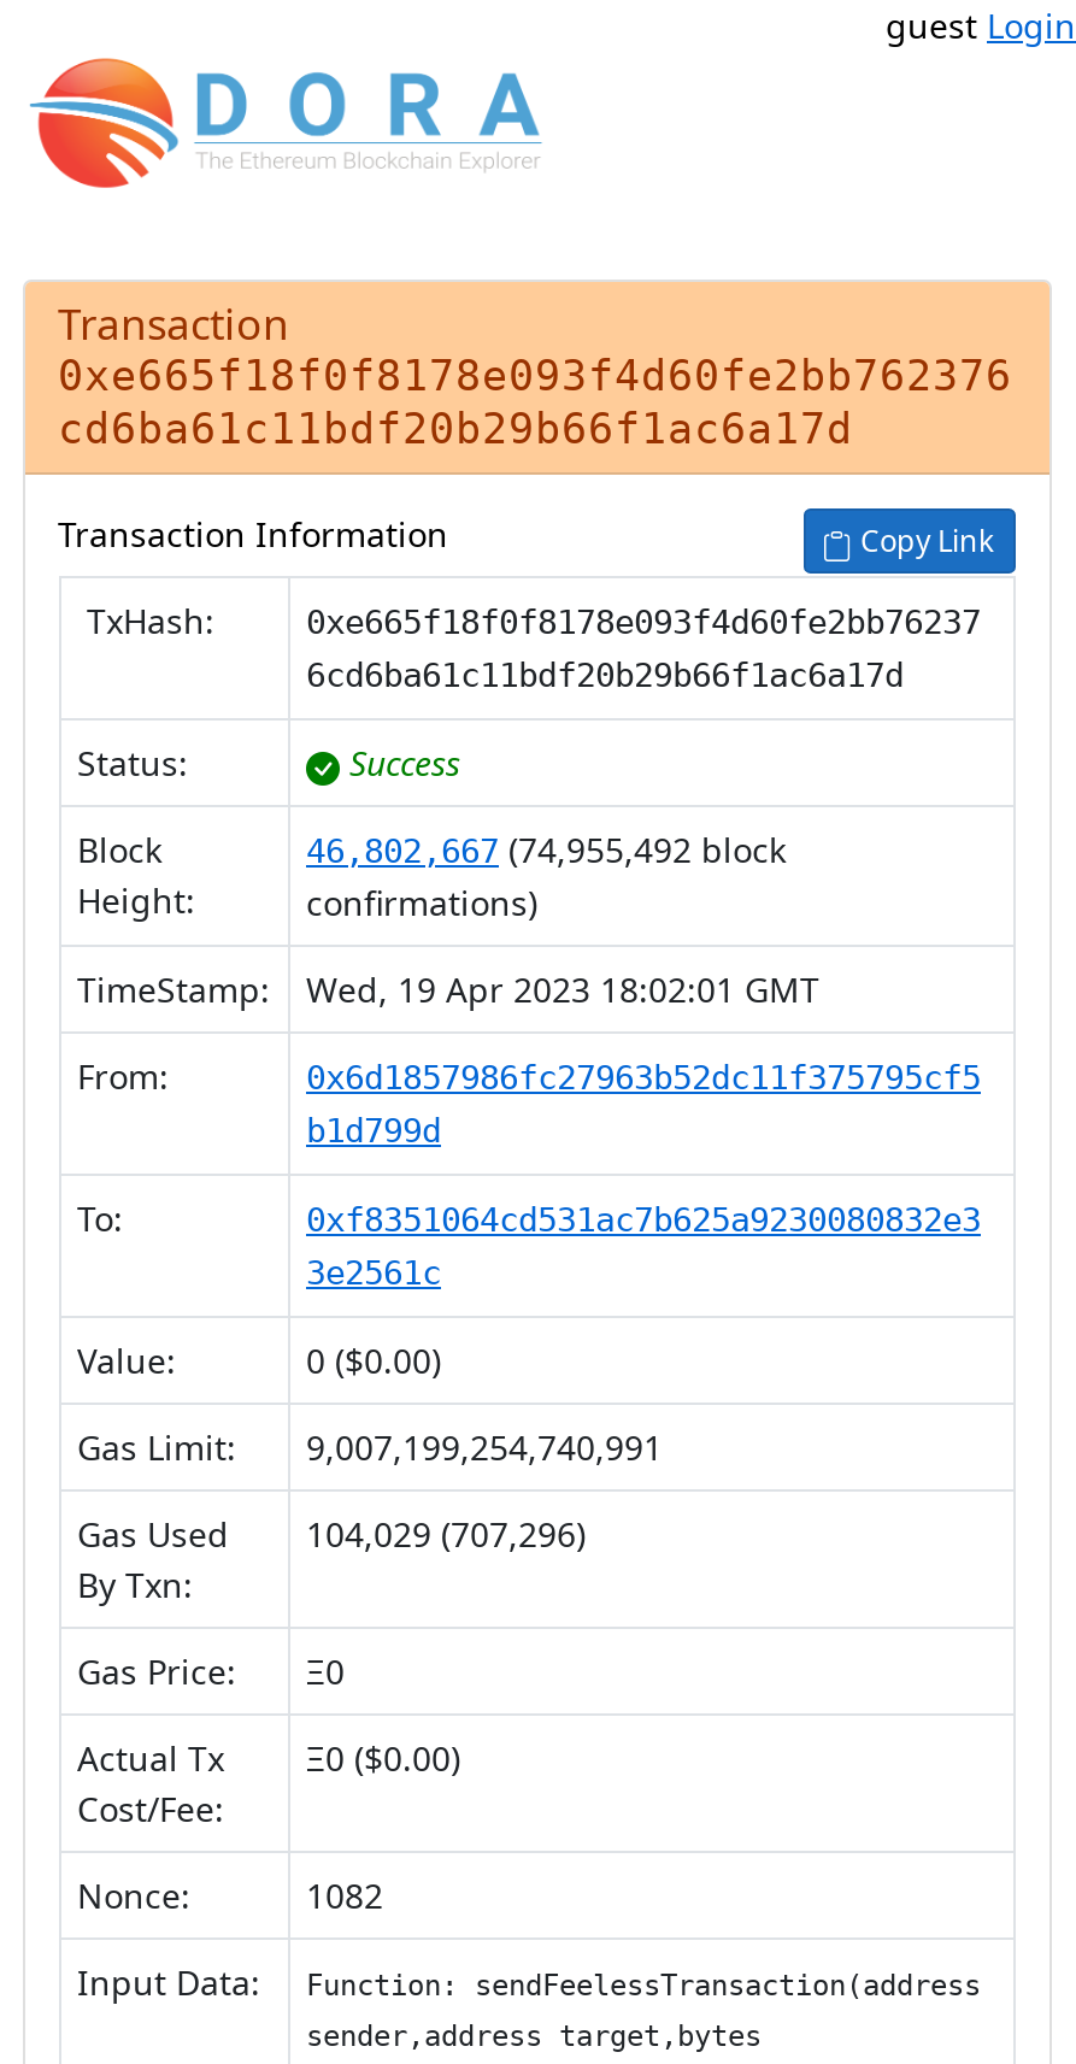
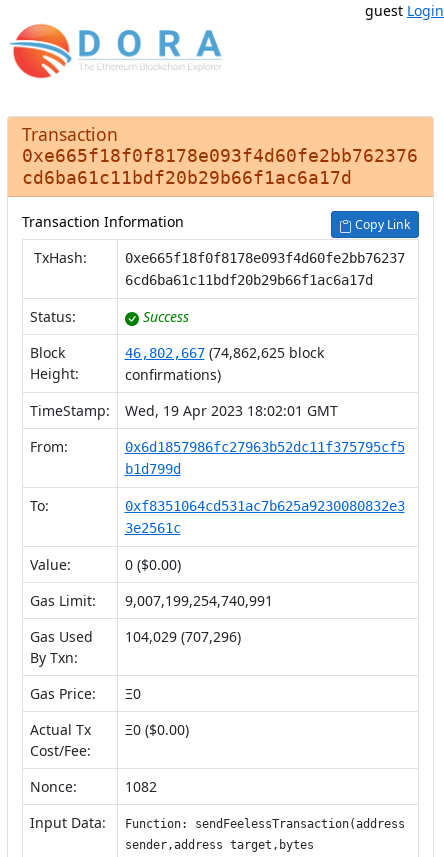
[306,827,786,872] 46,802,667 (74,955,492 block -> [124,343,323,362] 46,802,667 (74,862,625 block

